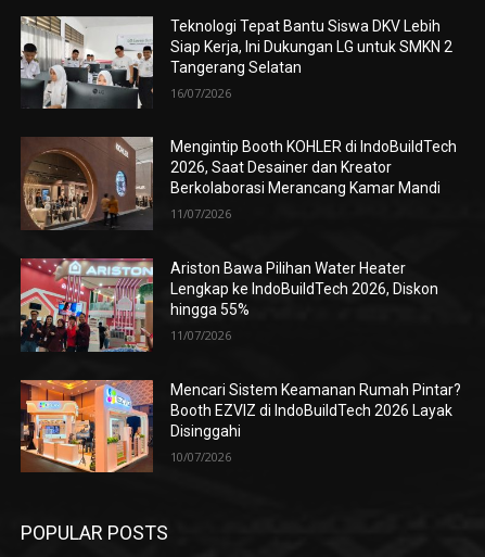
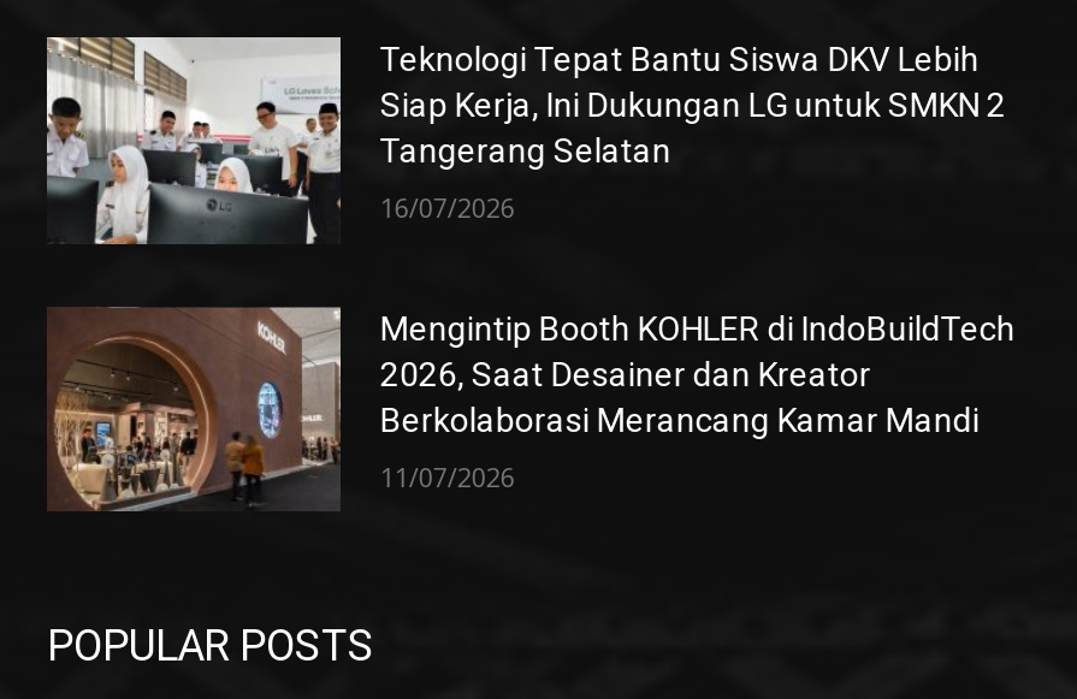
[20,257,462,464] [image] | Ariston Bawa Pilihan Water Heater | Lengkap ke IndoBuildTech 2026, Diskon | hingga 55% | 11/07/2026 | Mencari Sistem Keamanan Rumah Pintar? | Booth EZVIZ di IndoBuildTech 2026 Layak | Disinggahi | 10/07/2026 -> none
[20,379,154,473] [image] -> none

